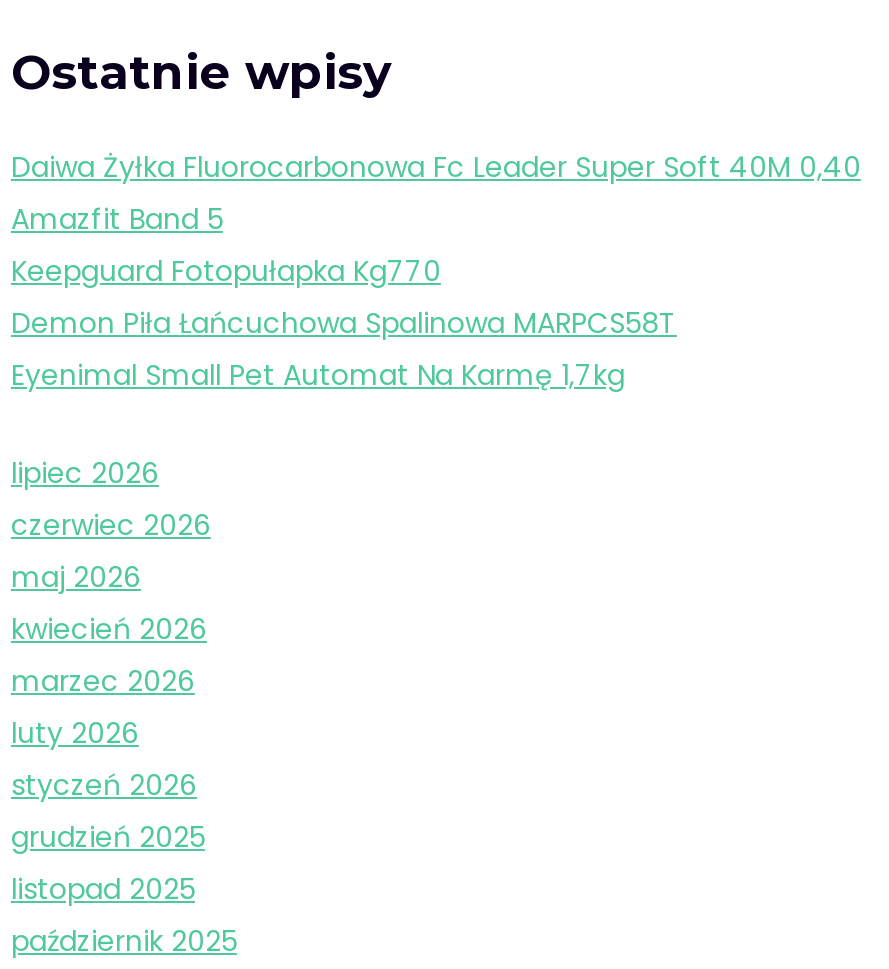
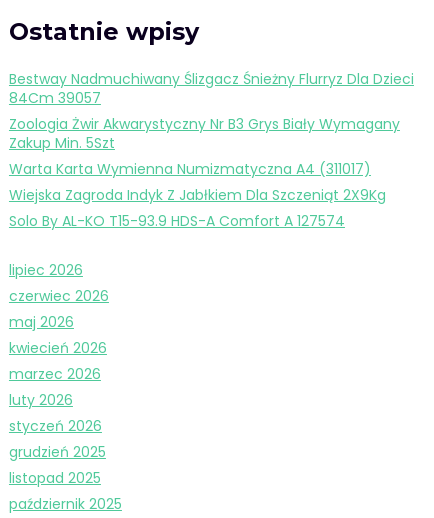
[11,146,861,394] Daiwa Żyłka Fluorocarbonowa Fc Leader Super Soft 40M 0,40 | Amazfit Band 5 | Keepguard Fotopułapka Kg770 | Demon Piła Łańcuchowa Spalinowa MARPCS58T | Eyenimal Small Pet Automat Na Karmę 1,7kg -> [9,69,414,231] Bestway Nadmuchiwany Ślizgacz Śnieżny Flurryz Dla Dzieci | 84Cm 39057 | Zoologia Żwir Akwarystyczny Nr B3 Grys Biały Wymagany | Zakup Min. 5Szt | Warta Karta Wymienna Numizmatyczna A4 (311017) | Wiejska Zagroda Indyk Z Jabłkiem Dla Szczeniąt 2X9Kg | Solo By AL-KO T15-93.9 HDS-A Comfort A 127574

